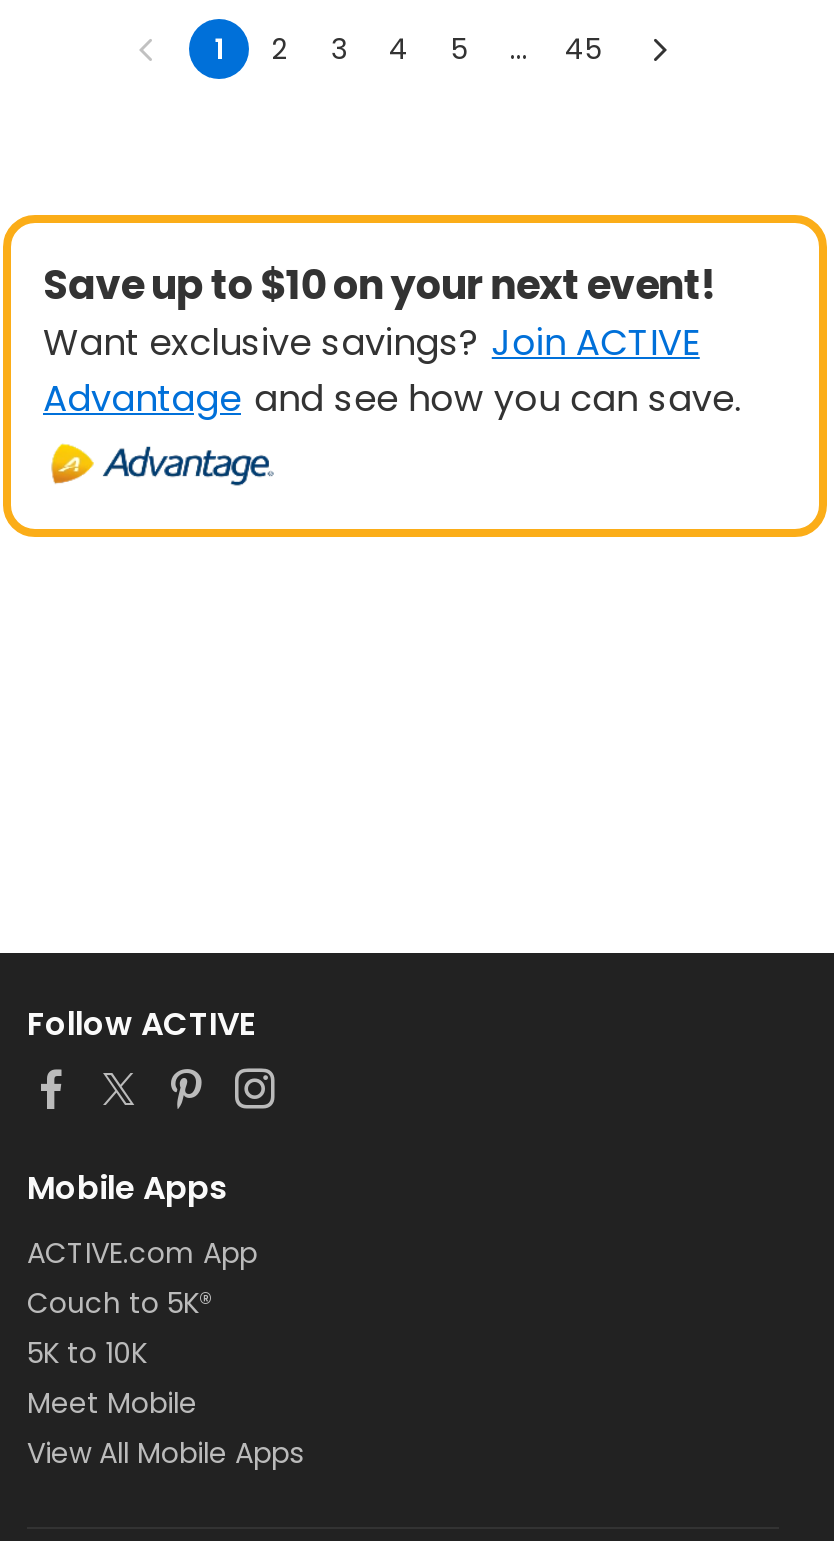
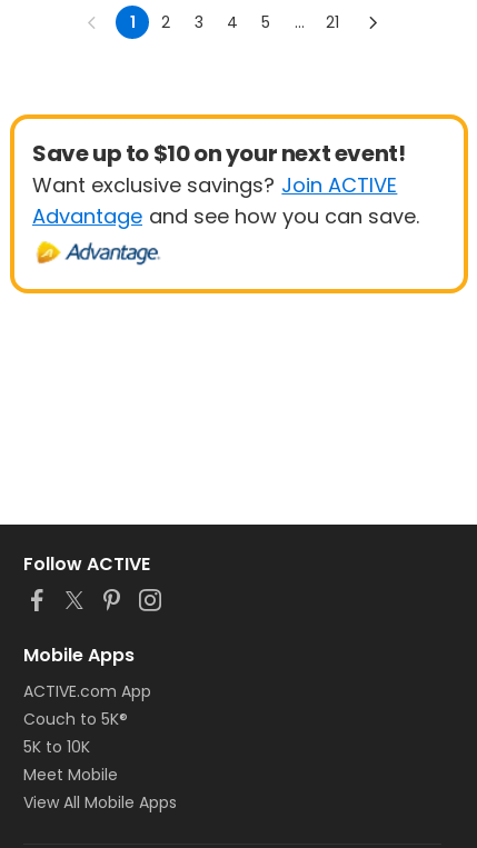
[565,29,601,69] 45 -> [326,11,339,33] 21

